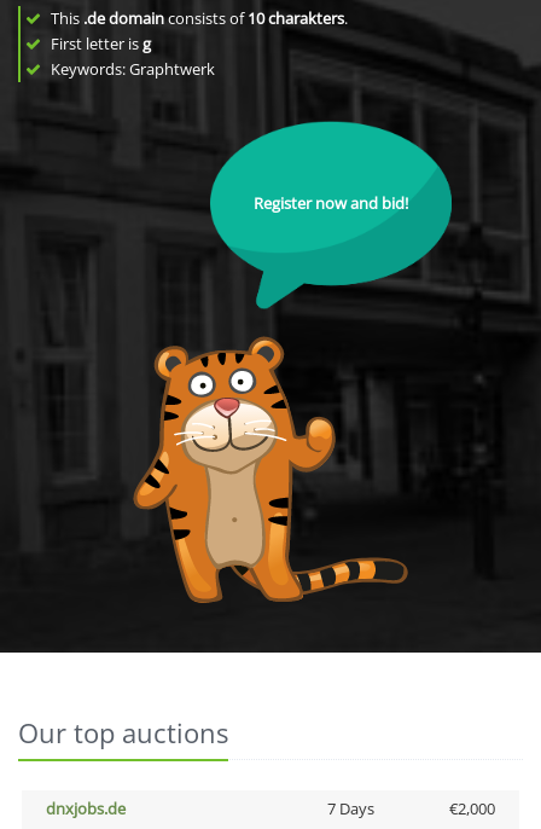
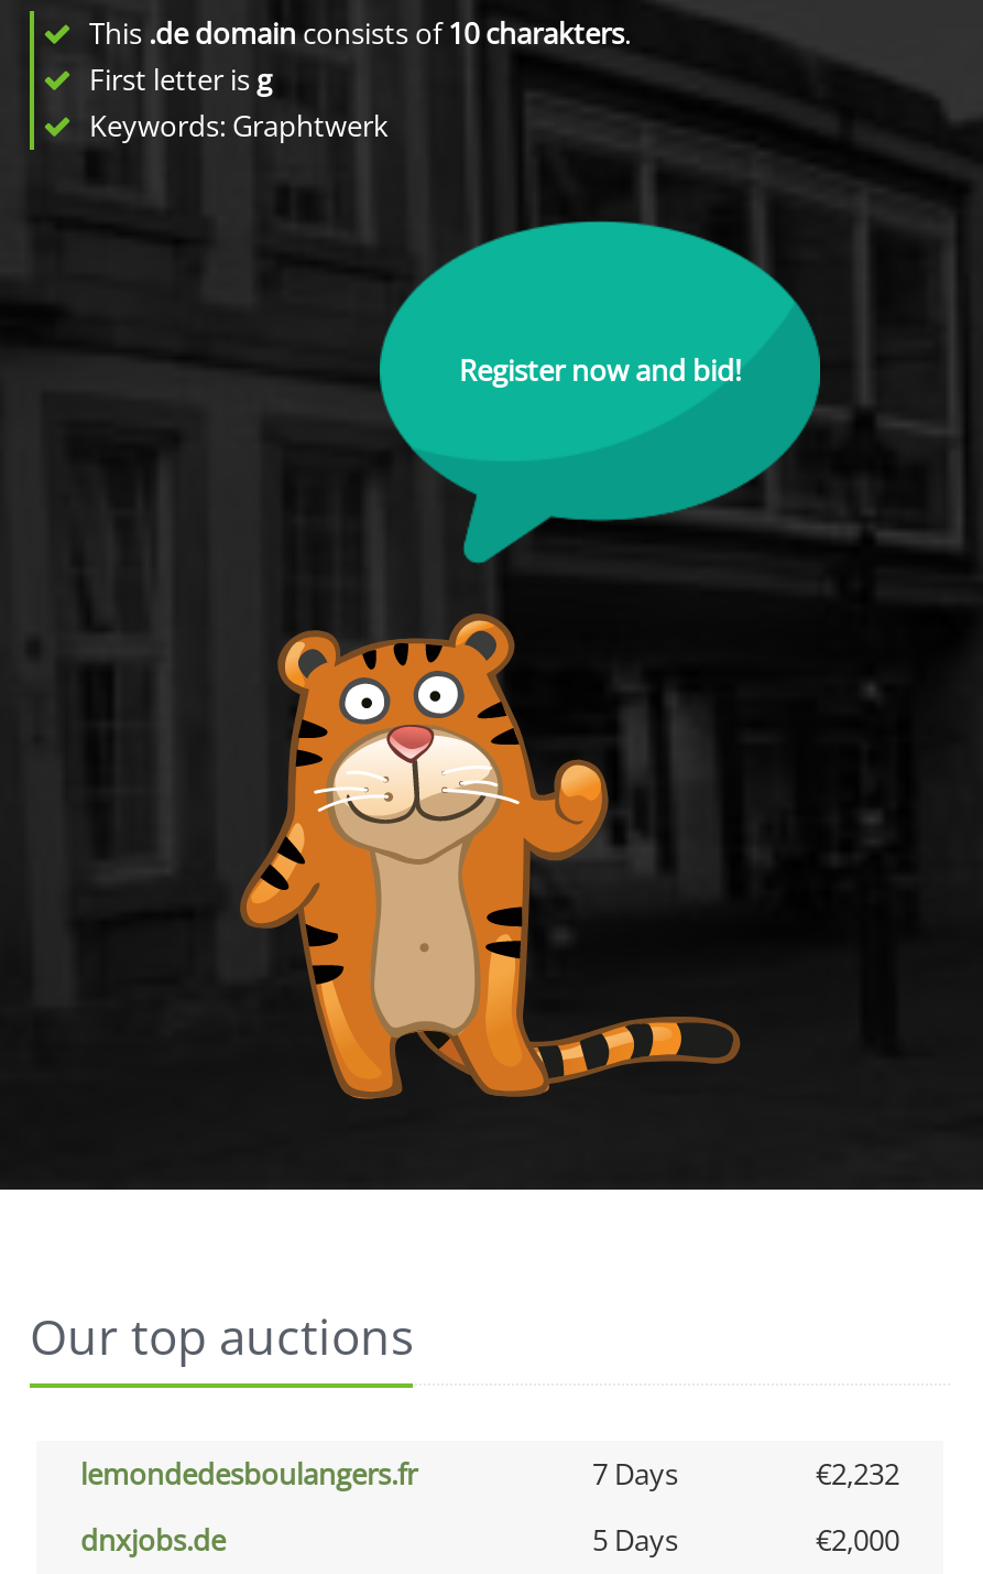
none -> [80,1454,899,1494] lemondedesboulangers.fr | 7 Days | €2,232
[327,798,374,819] 7 Days -> [592,1520,678,1560] 5 Days

